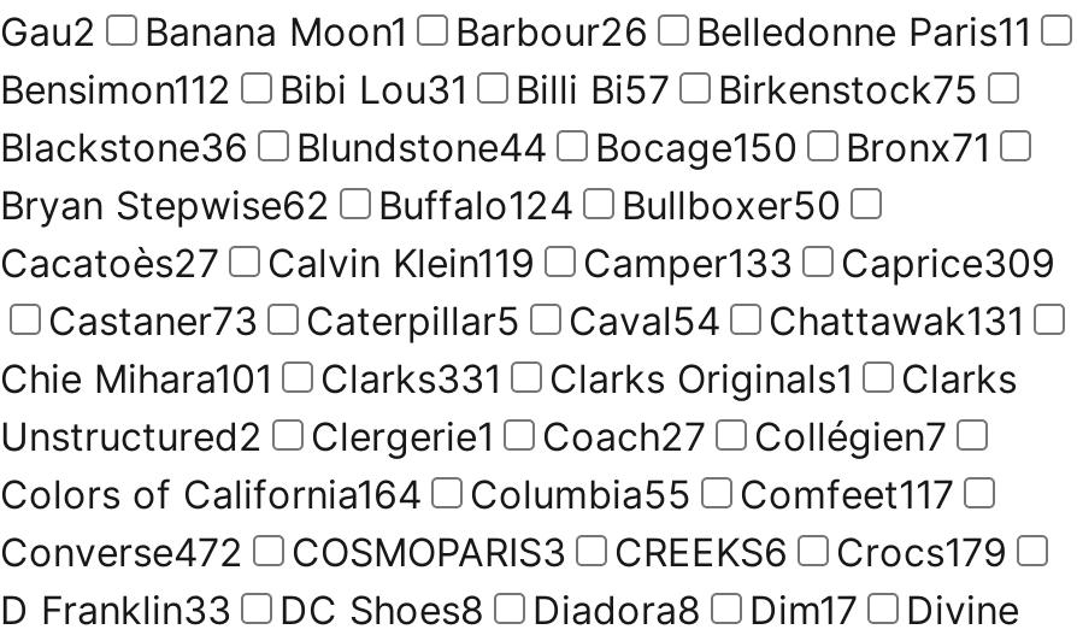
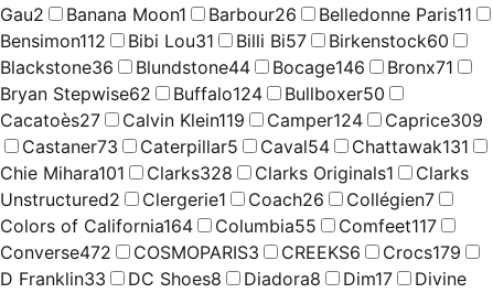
[0,65,978,113] Bensimon112 Bibi Lou31 Billi Bi57 Birkenstock75 -> [0,30,449,52] Bensimon112 Bibi Lou31 Billi Bi57 Birkenstock60
[0,123,990,171] Blackstone36 Blundstone44 Bocage150 Bronx71 -> [0,56,453,78] Blackstone36 Blundstone44 Bocage146 Bronx71
[0,238,1055,287] Cacatoès27 Calvin Klein119 Camper133 Caprice309 -> [0,109,483,131] Cacatoès27 Calvin Klein119 Camper124 Caprice309
[0,354,1017,402] Chie Mihara101 Clarks331 Clarks Originals1 Clarks -> [0,162,469,184] Chie Mihara101 Clarks328 Clarks Originals1 Clarks
[0,412,947,460] Unstructured2 Clergerie1 Coach27 Collégien7 -> [0,188,435,210] Unstructured2 Clergerie1 Coach26 Collégien7

